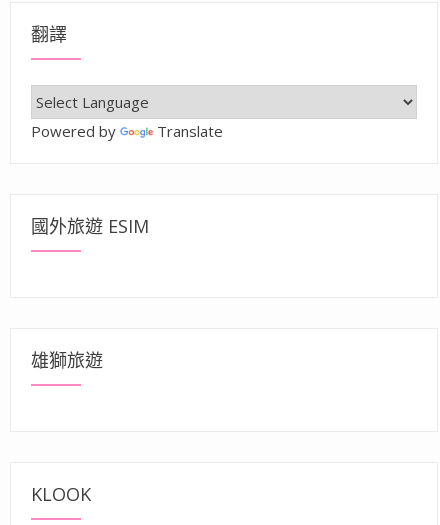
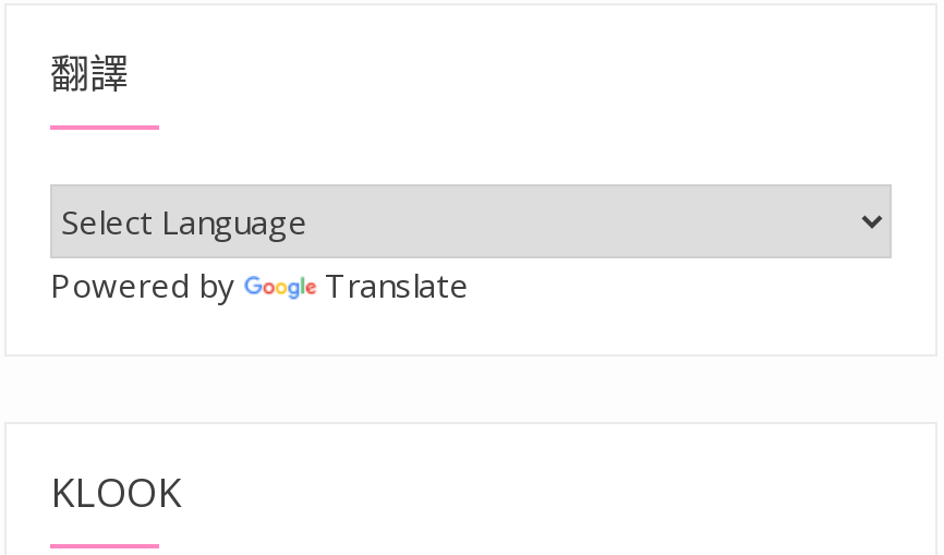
[31,214,149,238] 國外旅遊 ESIM -> none
[31,348,103,372] 雄獅旅遊 -> none

